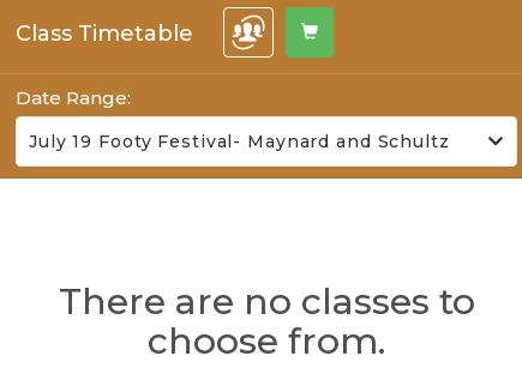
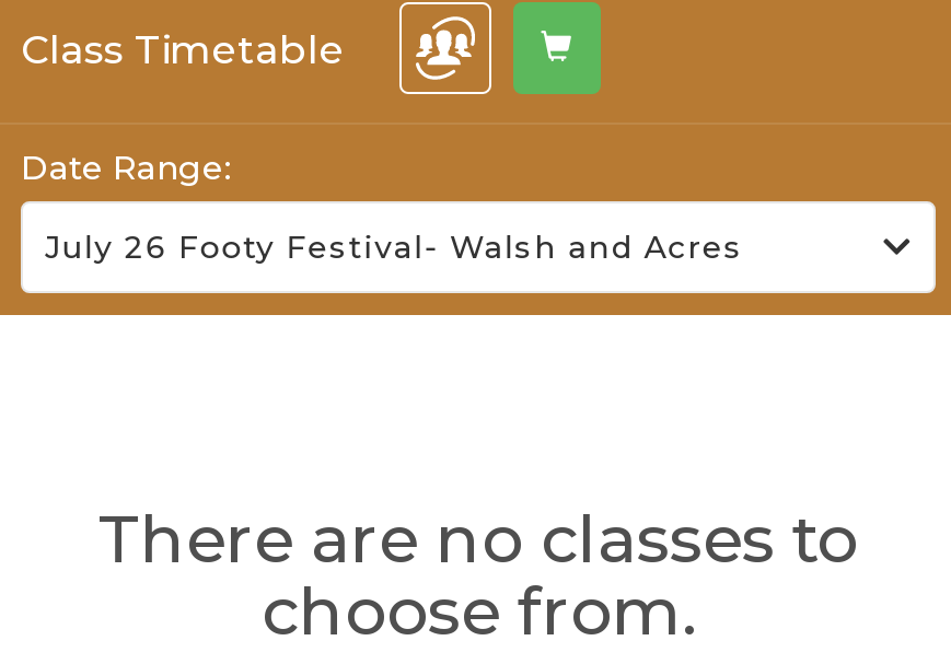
[29,131,450,152] July 19 Footy Festival- Maynard and Schultz -> [45,228,743,267] July 26 Footy Festival- Walsh and Acres

